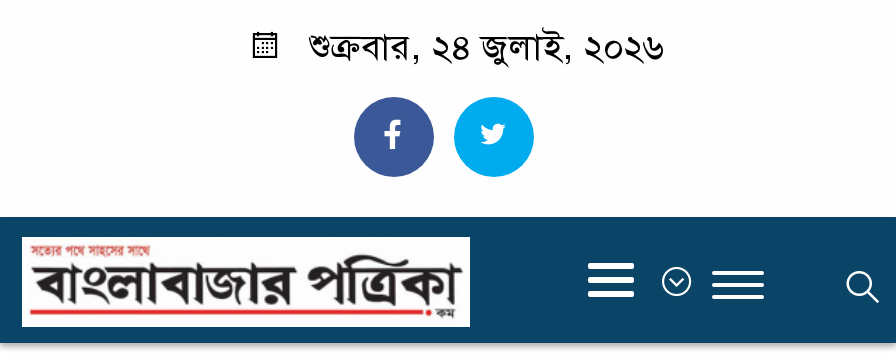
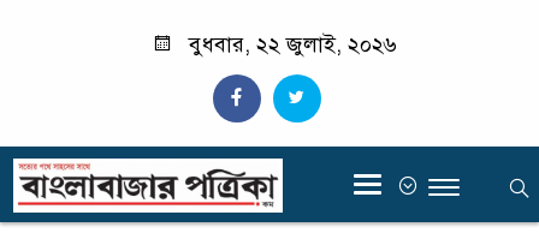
[299,25,665,69] শুক্রবার, ২৪ জুলাই, ২০২৬ -> [183,31,397,58] বুধবার, ২২ জুলাই, ২০২৬

